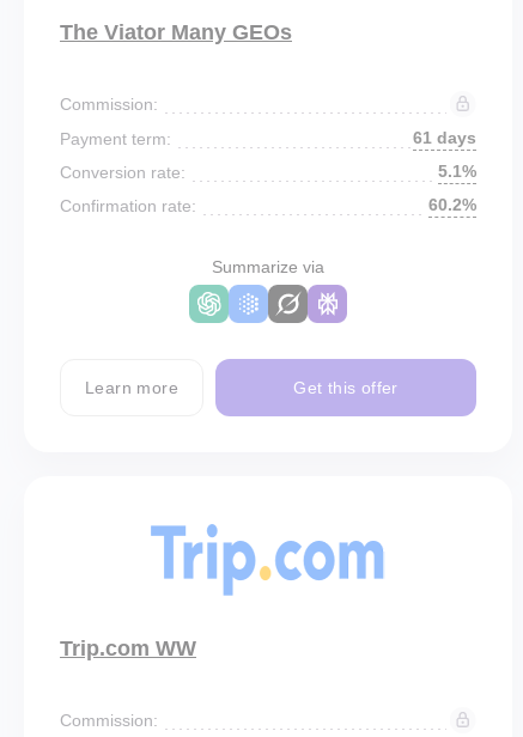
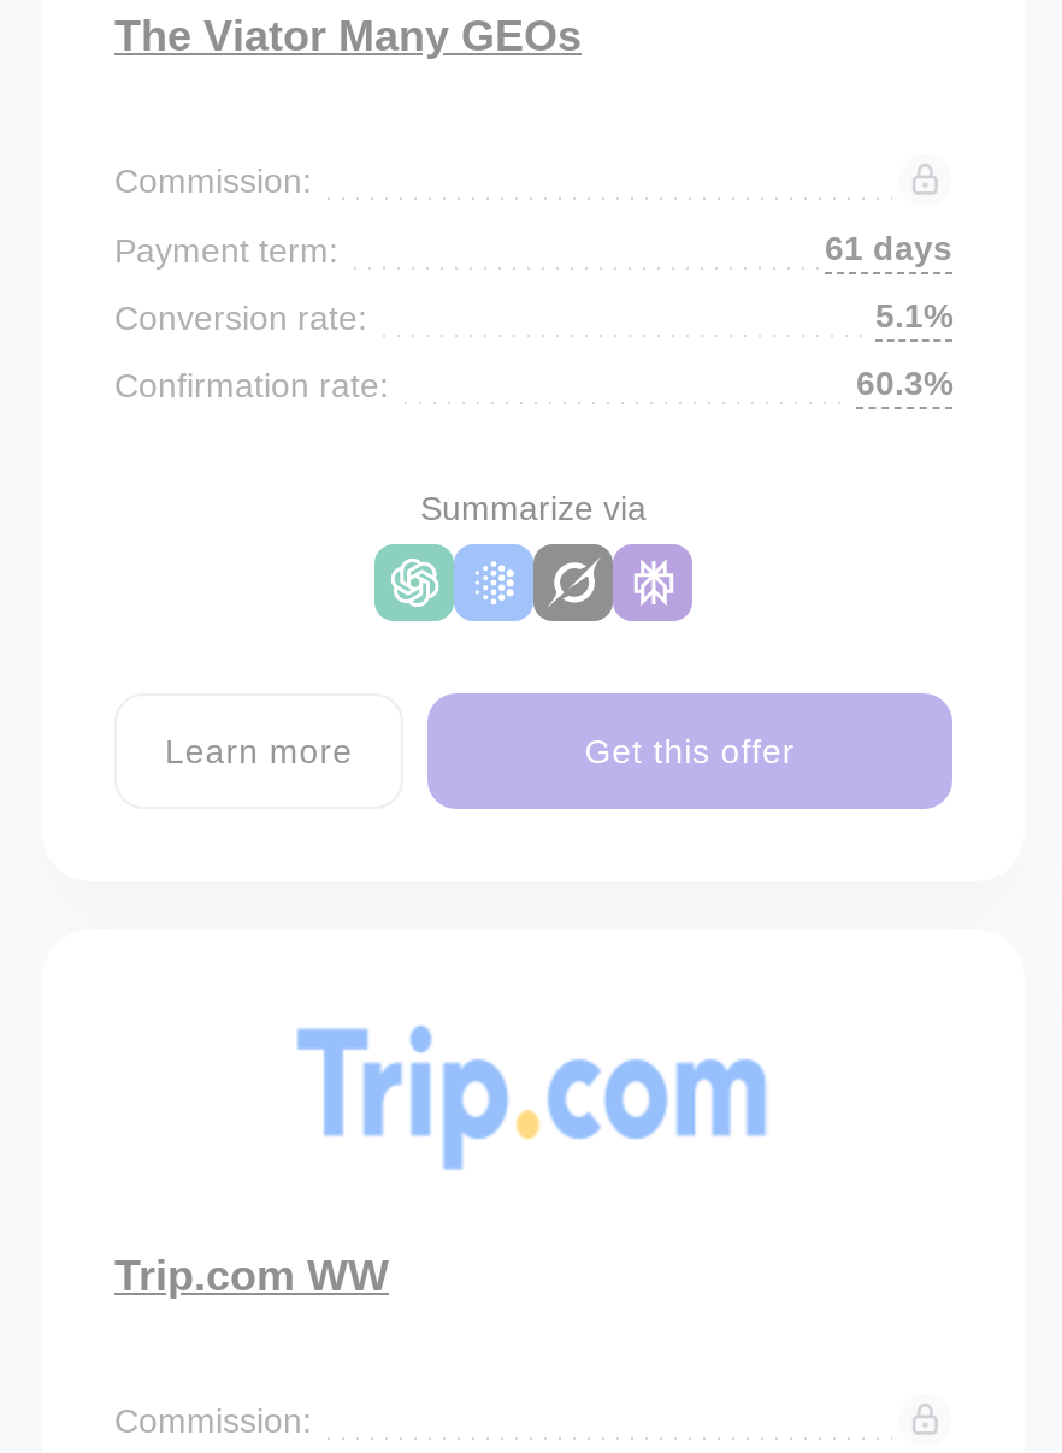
[428,195,476,214] 60.2% -> [856,364,952,402] 60.3%

